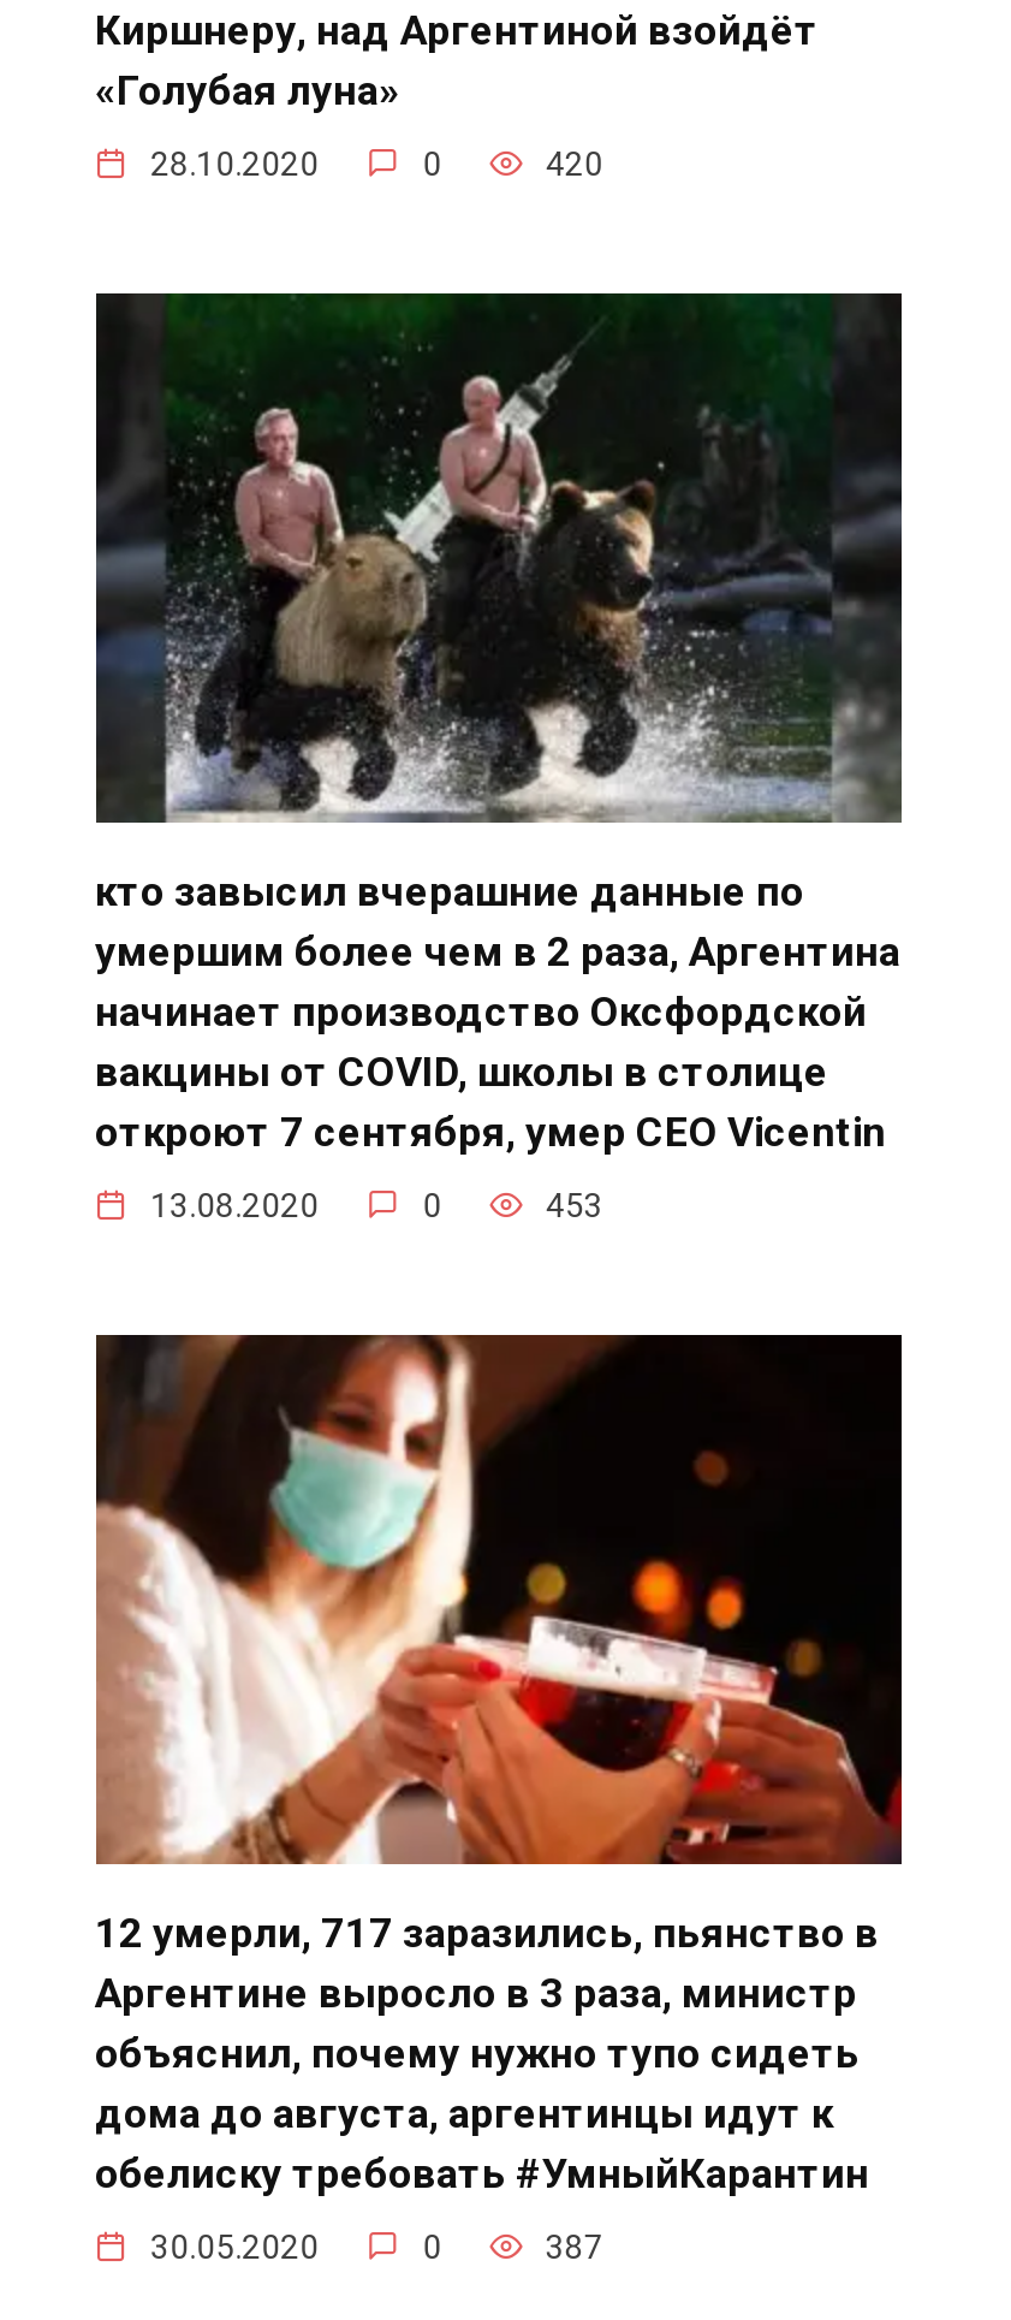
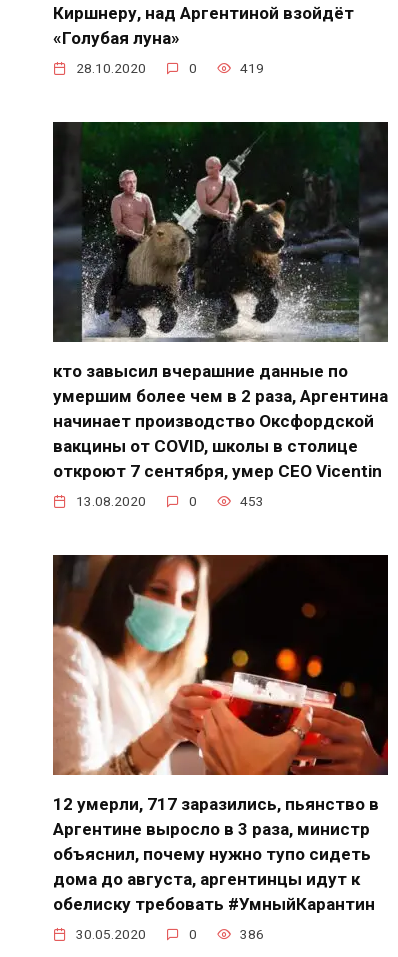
[545,144,603,182] 420 -> [240,60,264,76] 419
[545,2226,603,2265] 387 -> [240,925,264,941] 386

